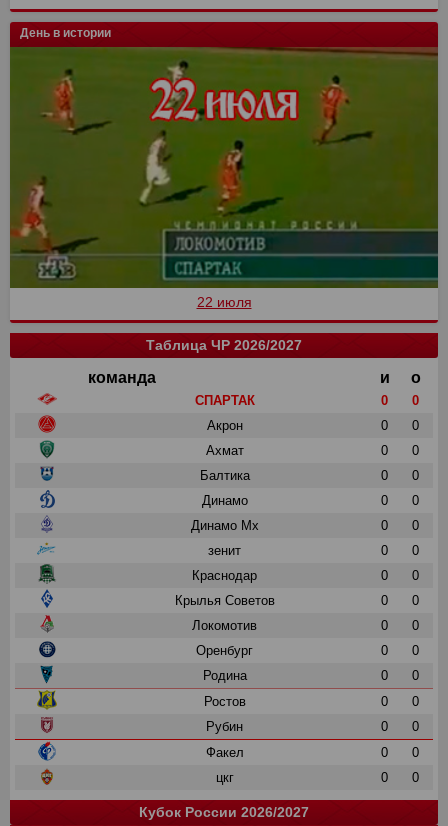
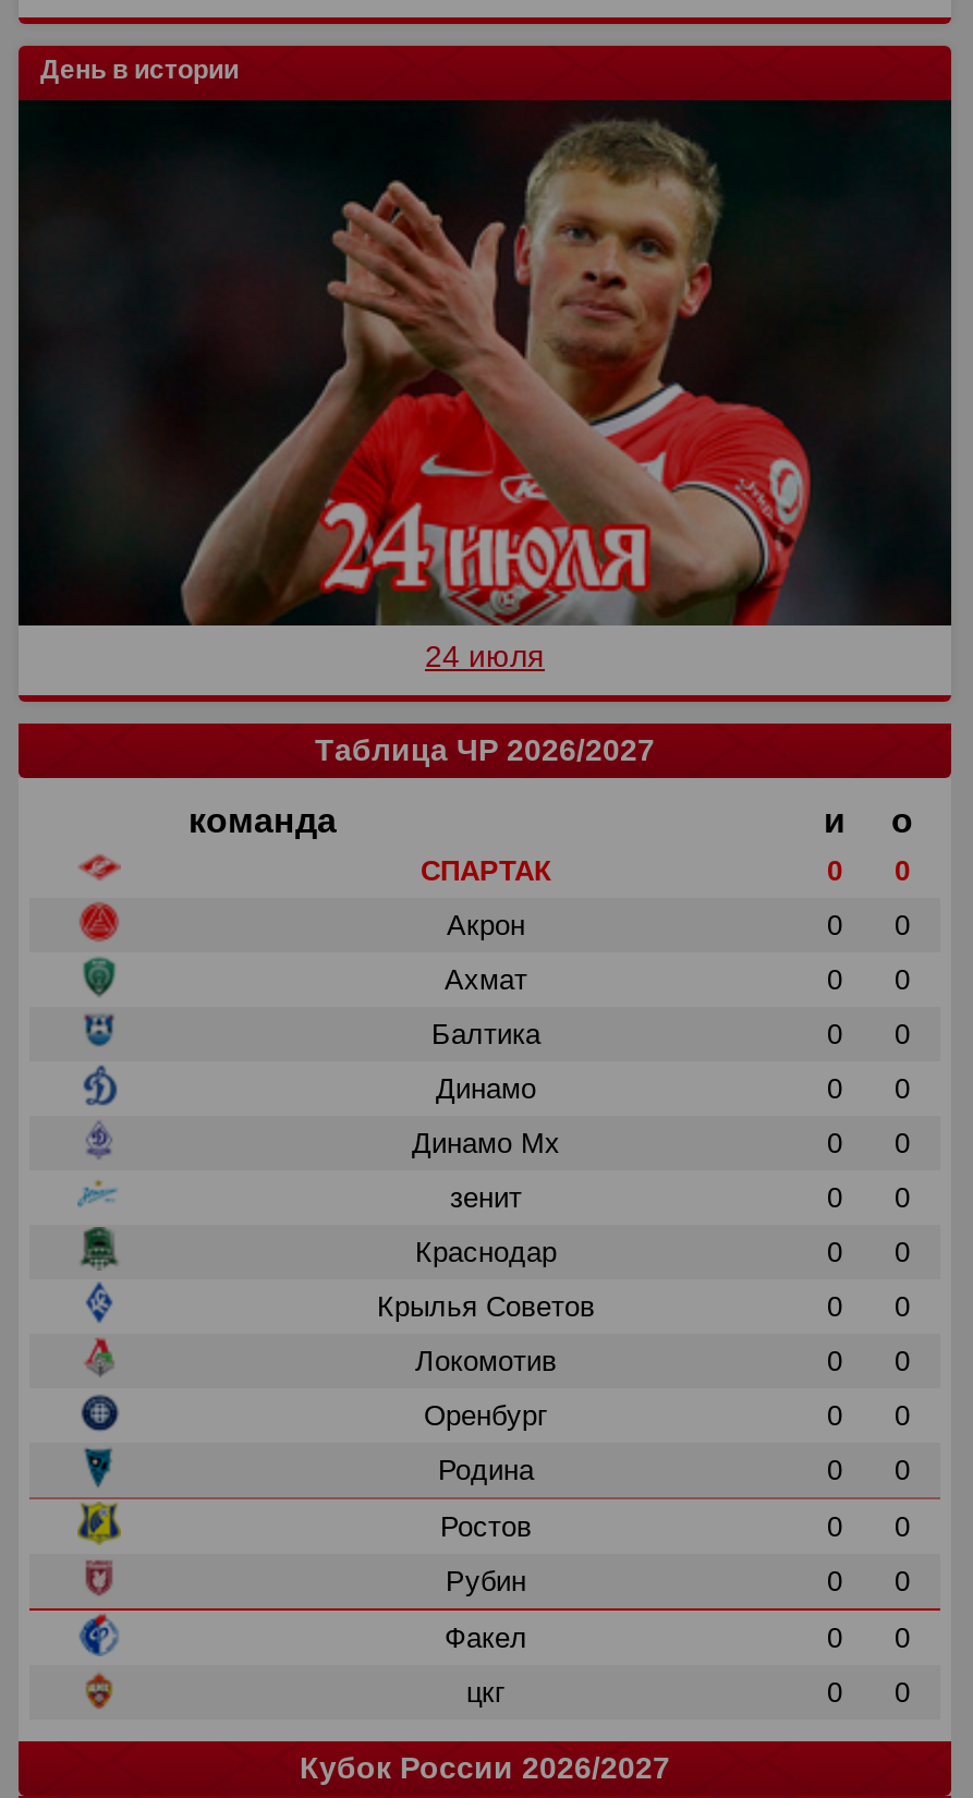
[9,46,439,310] [image] | 22 июля -> [16,98,953,673] [image] | 24 июля

